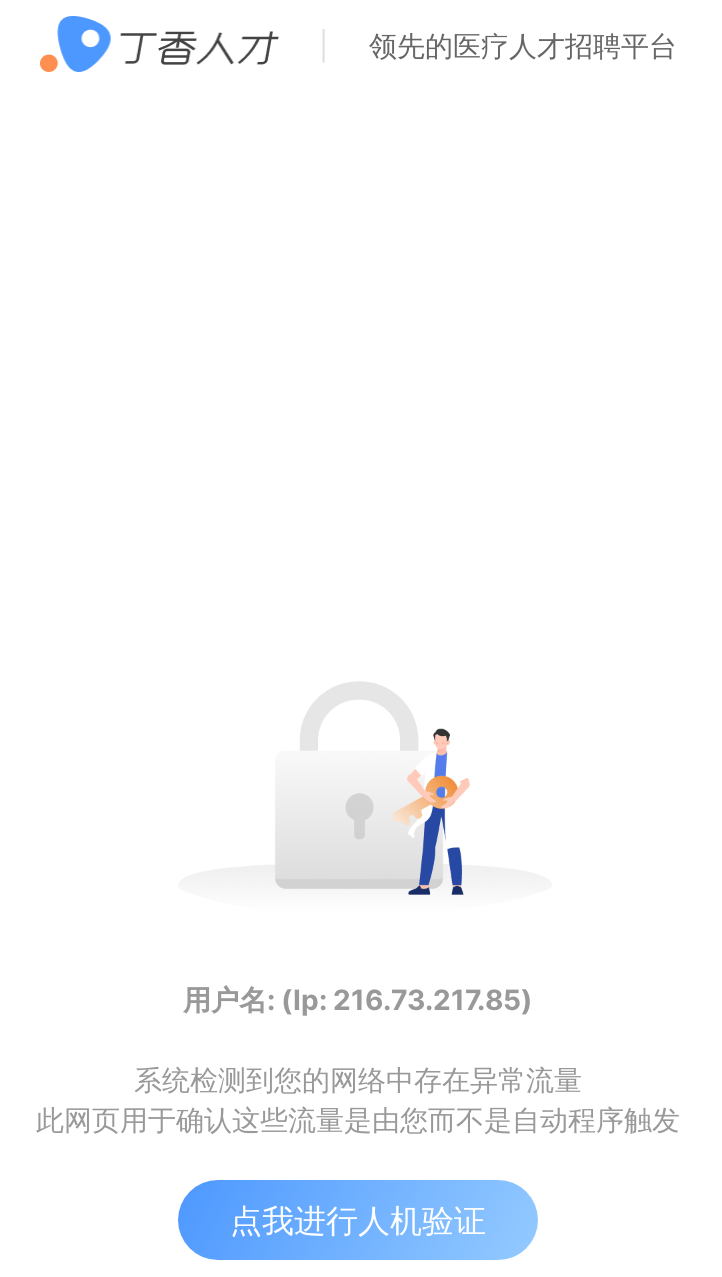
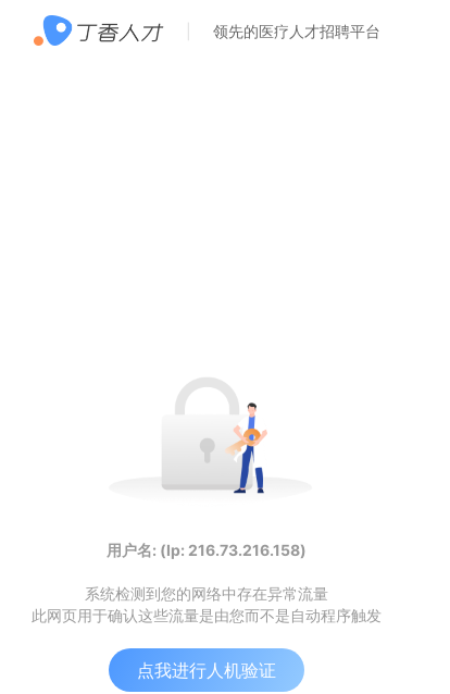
[183,982,533,1016] 用户名: (Ip: 216.73.217.85) -> [107,541,307,559] 用户名: (Ip: 216.73.216.158)

